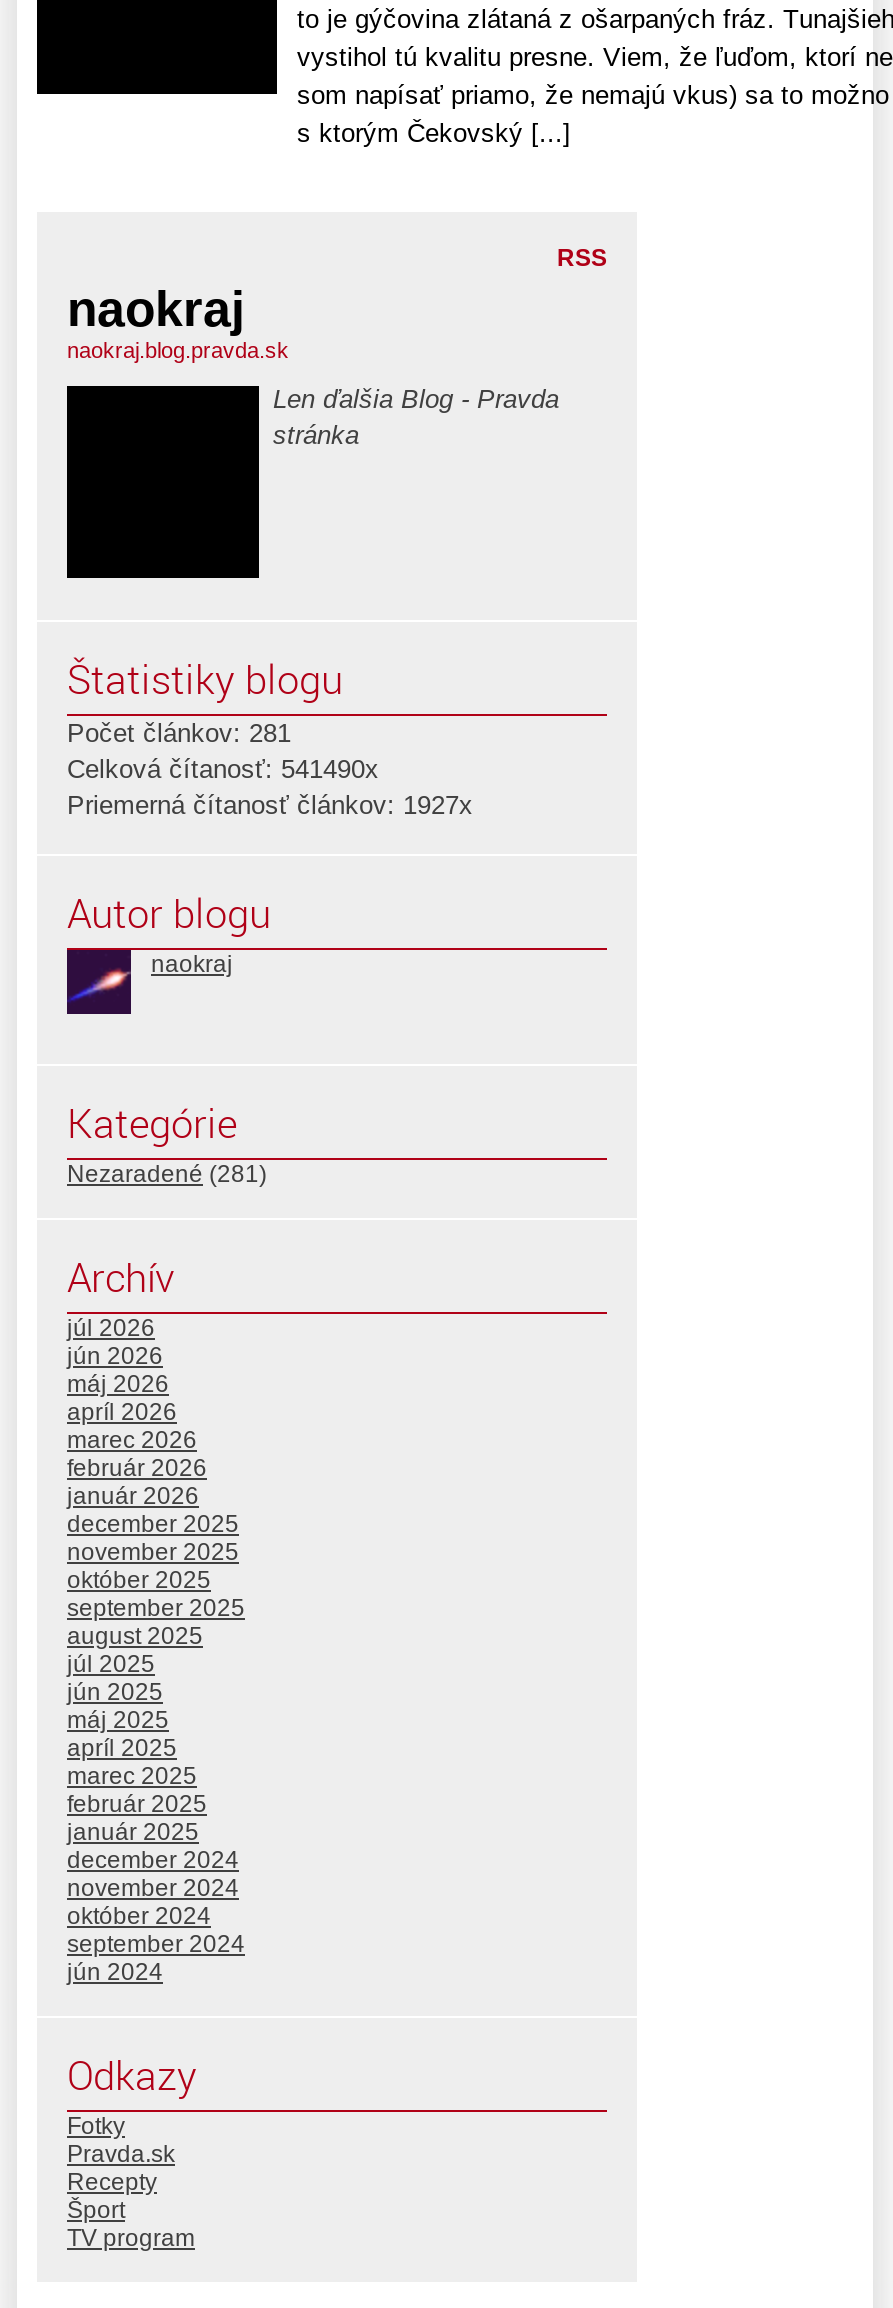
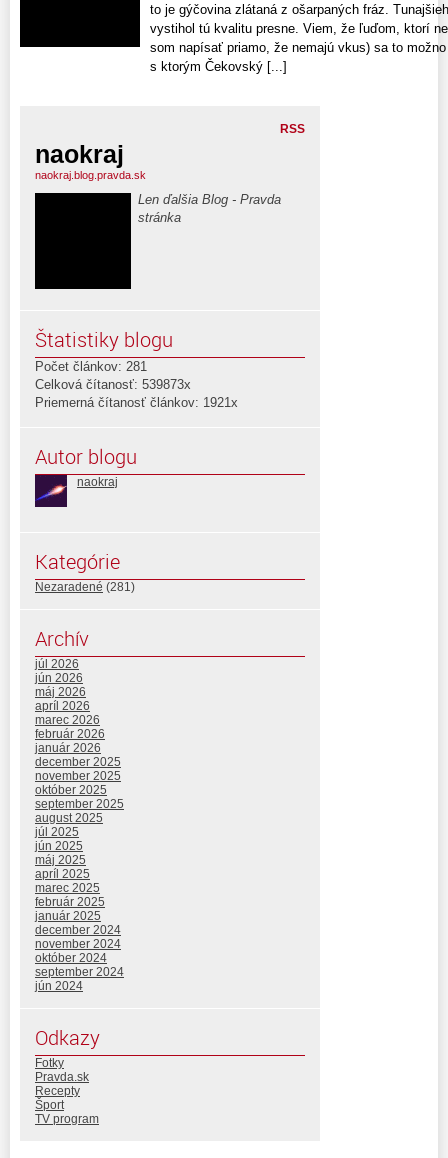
[67,755,379,785] Celková čítanosť: 541490x -> [35,377,191,392] Celková čítanosť: 539873x
[67,791,473,821] Priemerná čítanosť článkov: 1927x -> [35,395,238,410] Priemerná čítanosť článkov: 1921x

